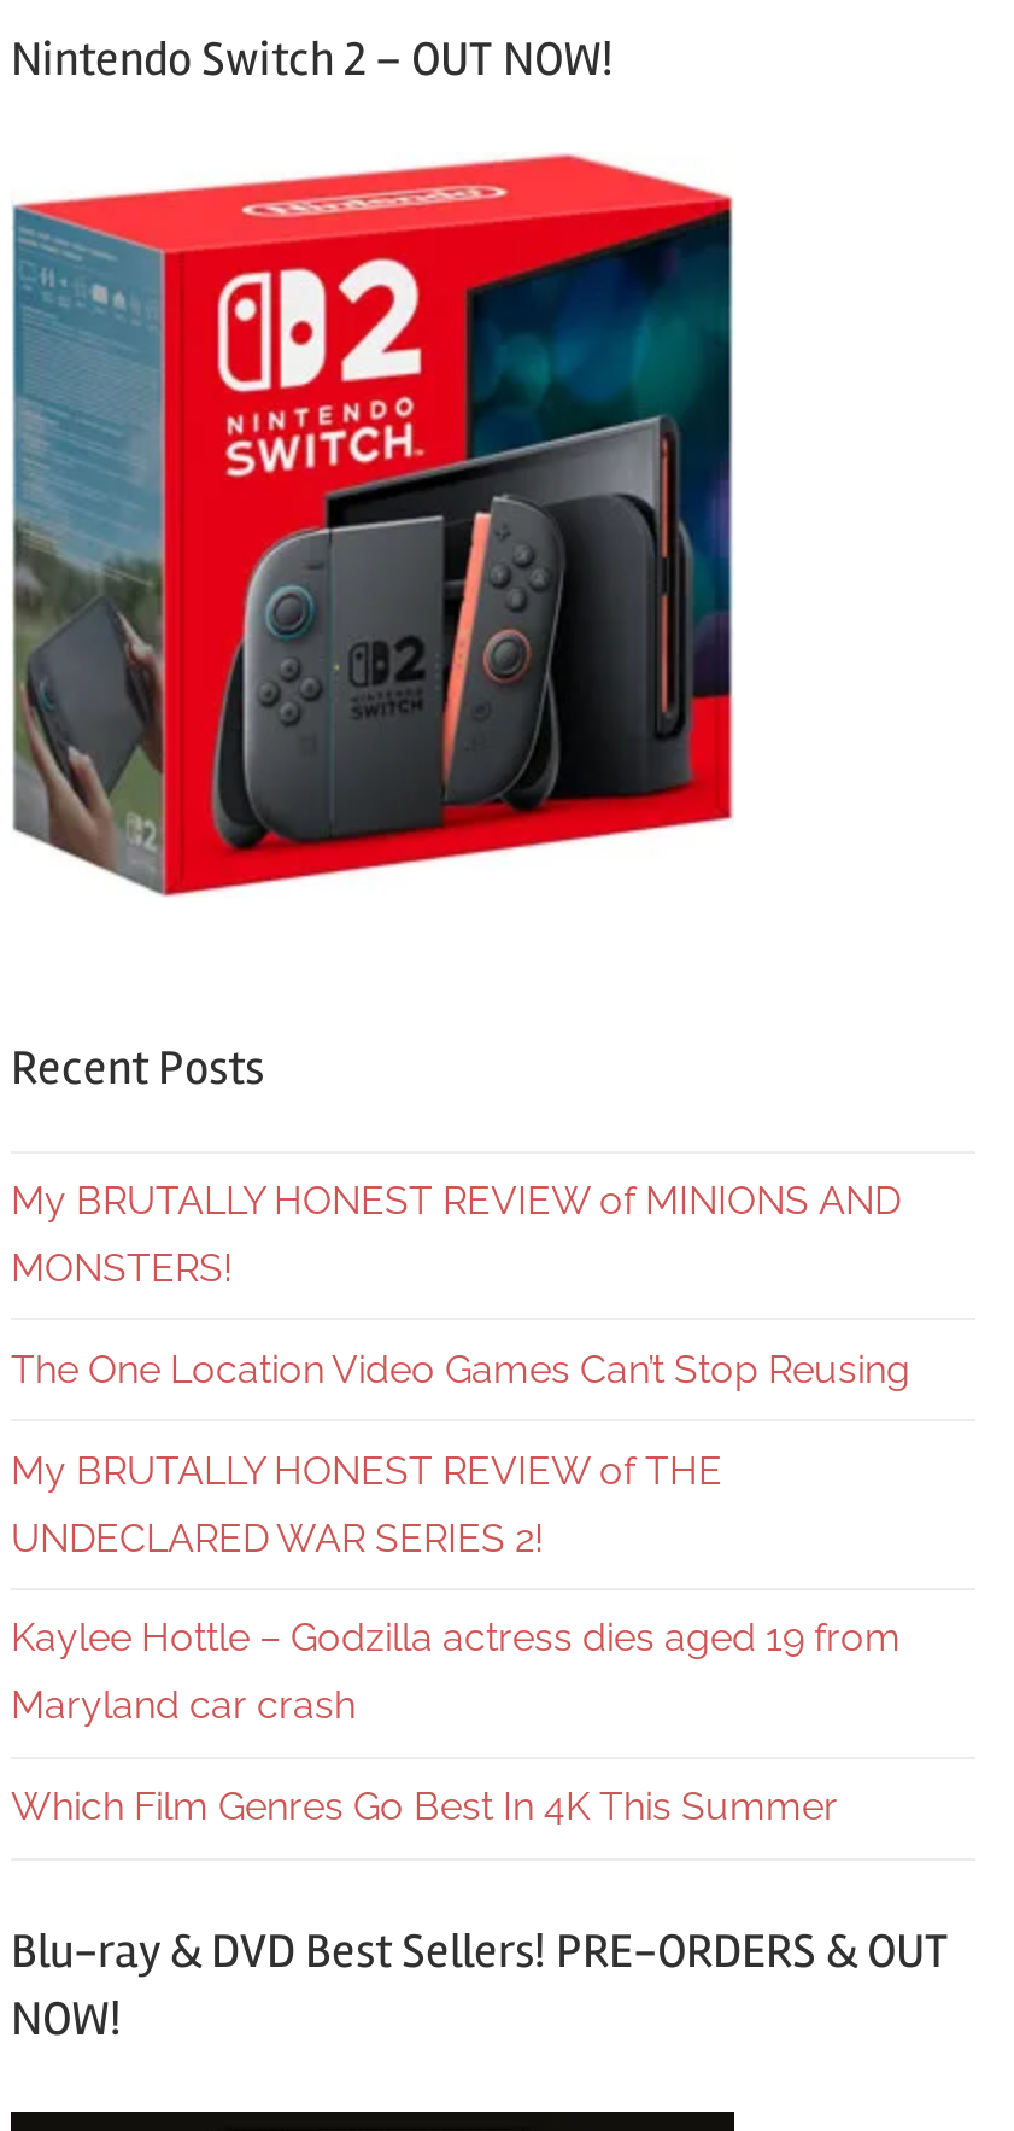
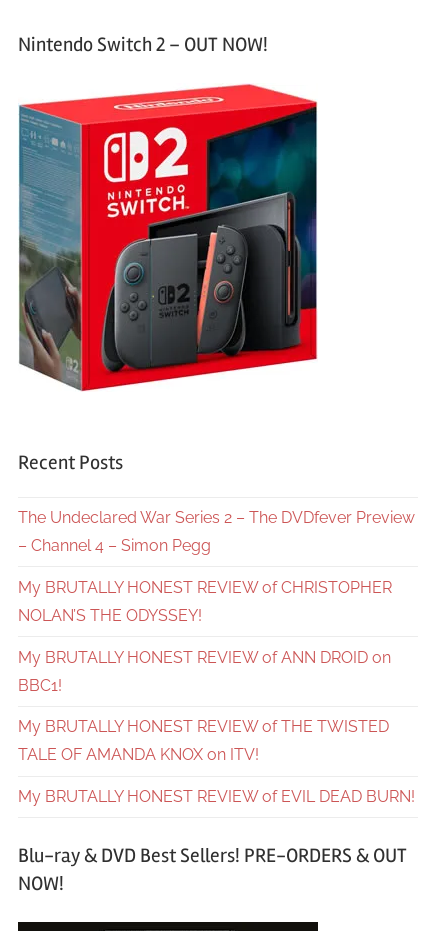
[11,1178,910,1830] My BRUTALLY HONEST REVIEW of MINIONS AND | MONSTERS! | The One Location Video Games Can’t Stop Reusing | My BRUTALLY HONEST REVIEW of THE | UNDECLARED WAR SERIES 2! | Kaylee Hottle – Godzilla actress dies aged 19 from | Maryland car crash | Which Film Genres Go Best In 4K This Summer -> [18,508,415,806] The Undeclared War Series 2 – The DVDfever Preview | – Channel 4 – Simon Pegg | My BRUTALLY HONEST REVIEW of CHRISTOPHER | NOLAN’S THE ODYSSEY! | My BRUTALLY HONEST REVIEW of ANN DROID on | BBC1! | My BRUTALLY HONEST REVIEW of THE TWISTED | TALE OF AMANDA KNOX on ITV! | My BRUTALLY HONEST REVIEW of EVIL DEAD BURN!

